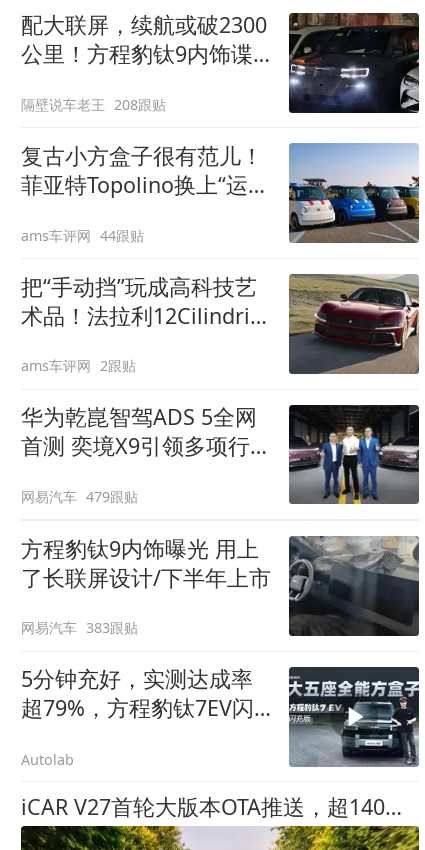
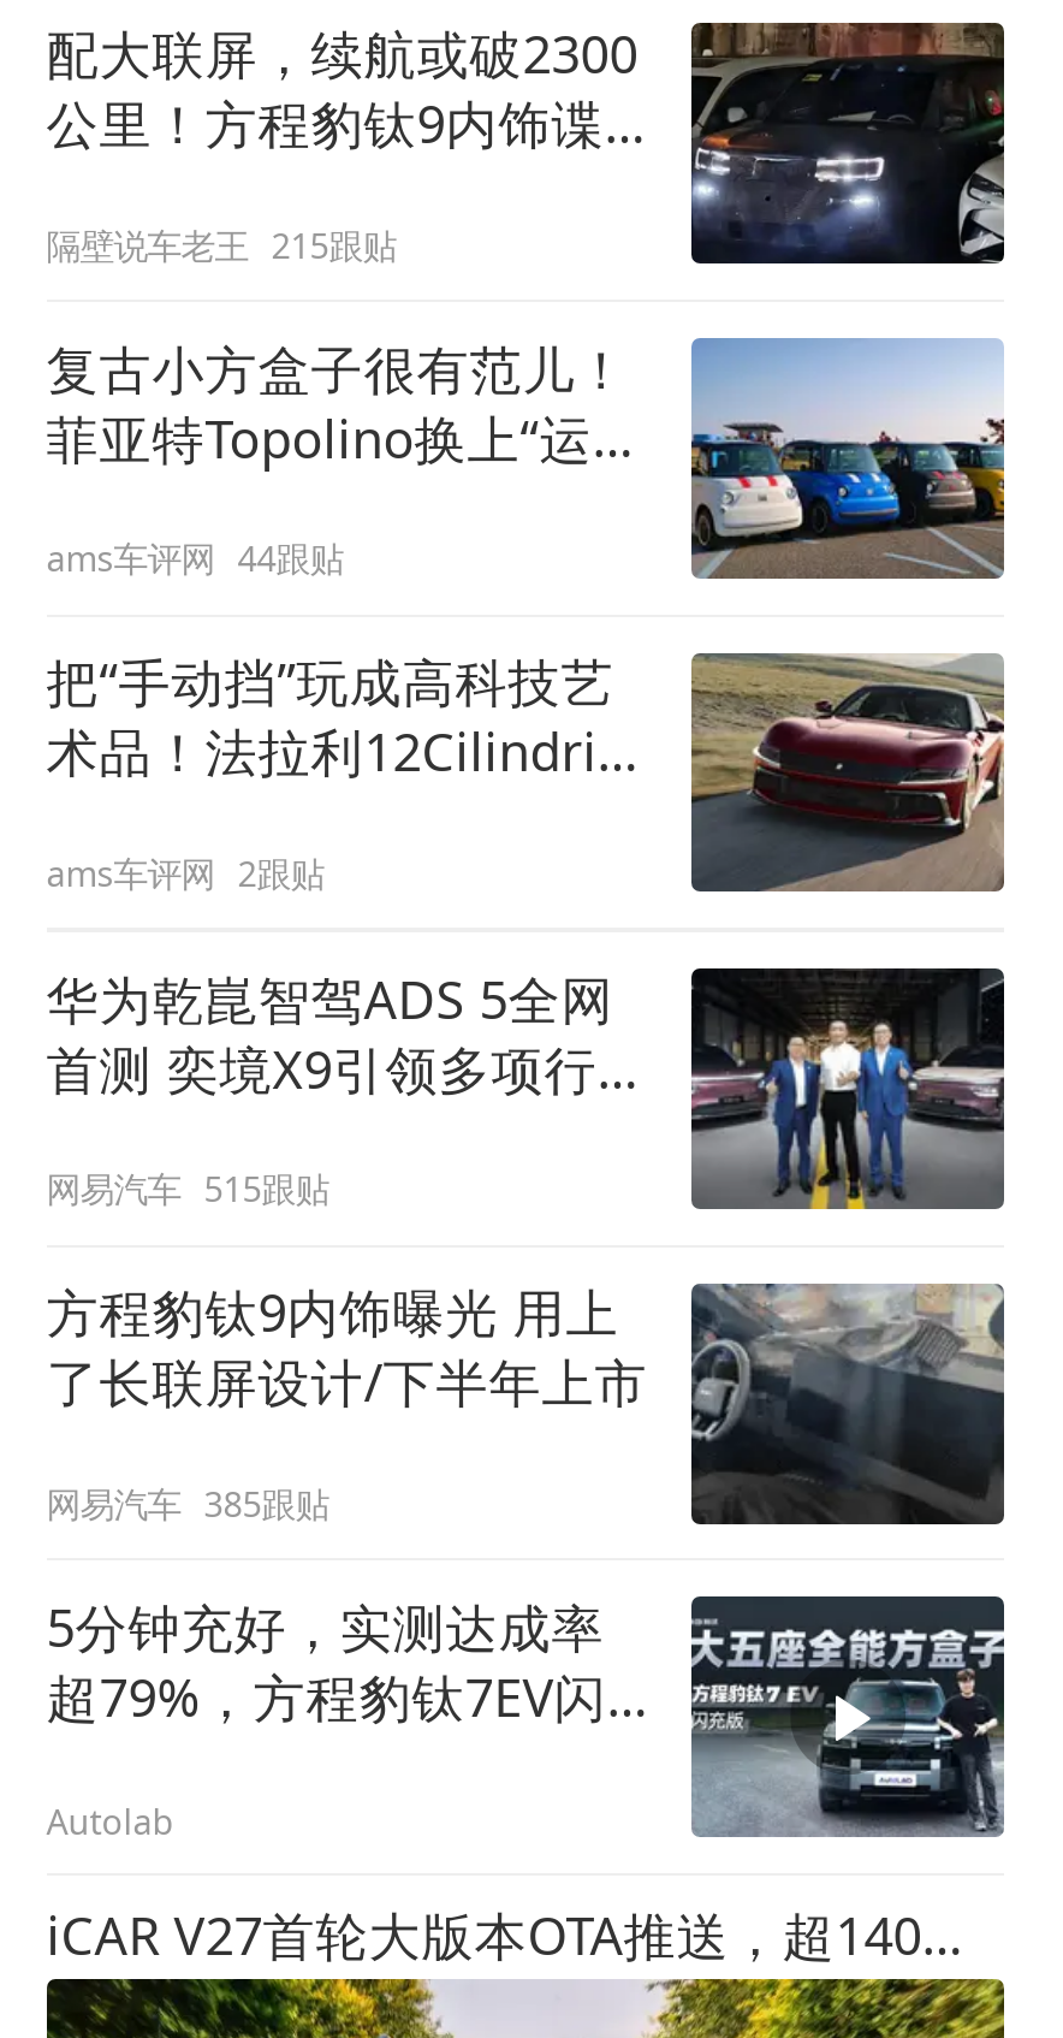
[21,95,166,114] 隔壁说车老王 208跟贴 -> [46,221,396,267] 隔壁说车老王 215跟贴
[21,487,138,506] 网易汽车 479跟贴 -> [46,1166,329,1212] 网易汽车 515跟贴
[21,618,138,637] 网易汽车 383跟贴 -> [46,1480,329,1526] 网易汽车 385跟贴

